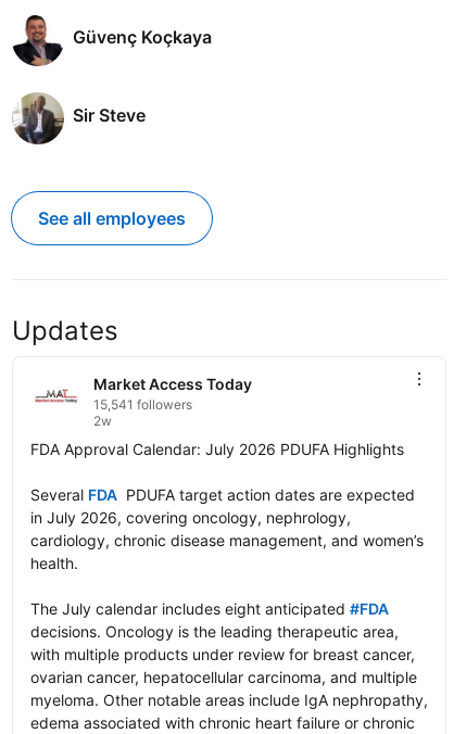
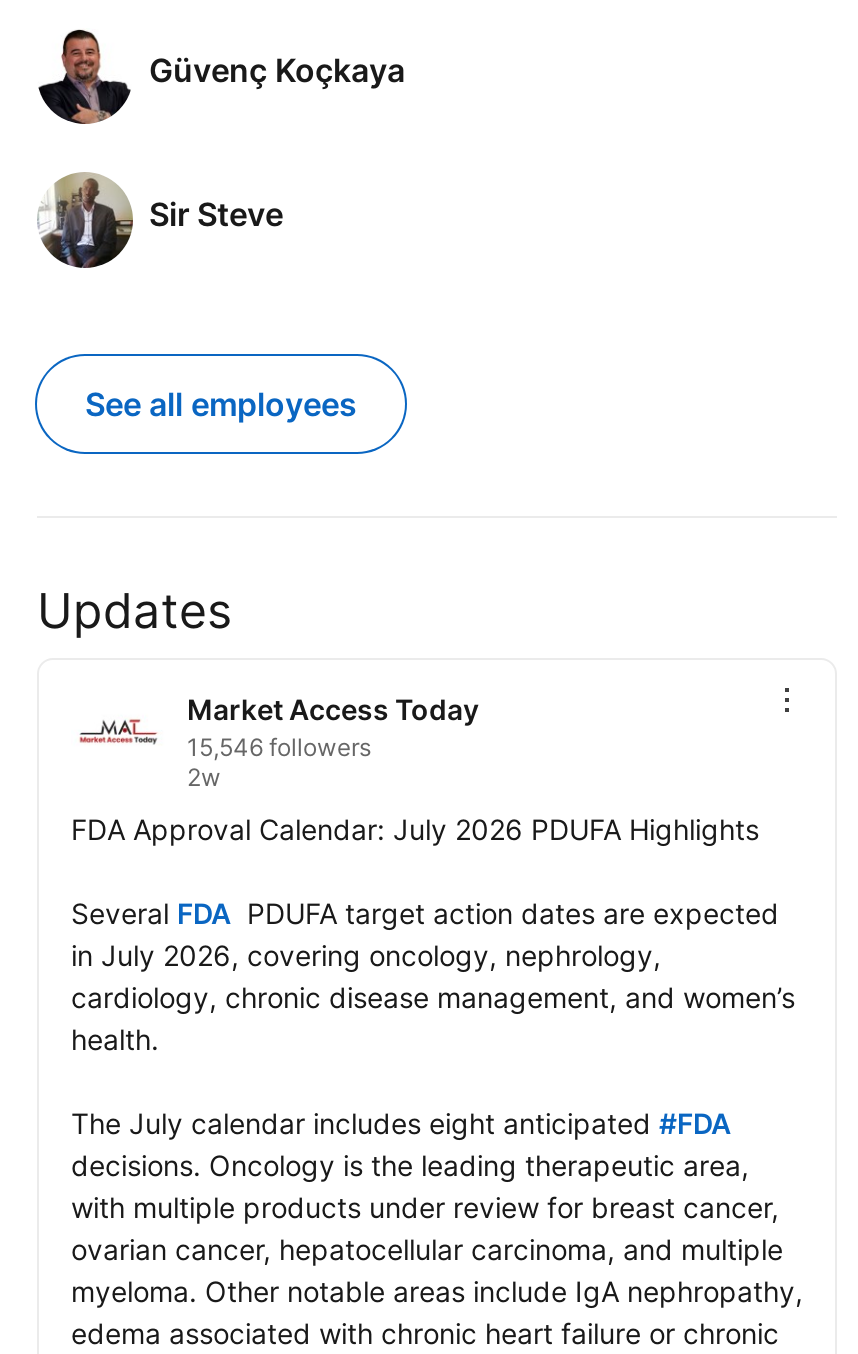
[93,396,192,412] 15,541 followers -> [187,732,371,762] 15,546 followers

